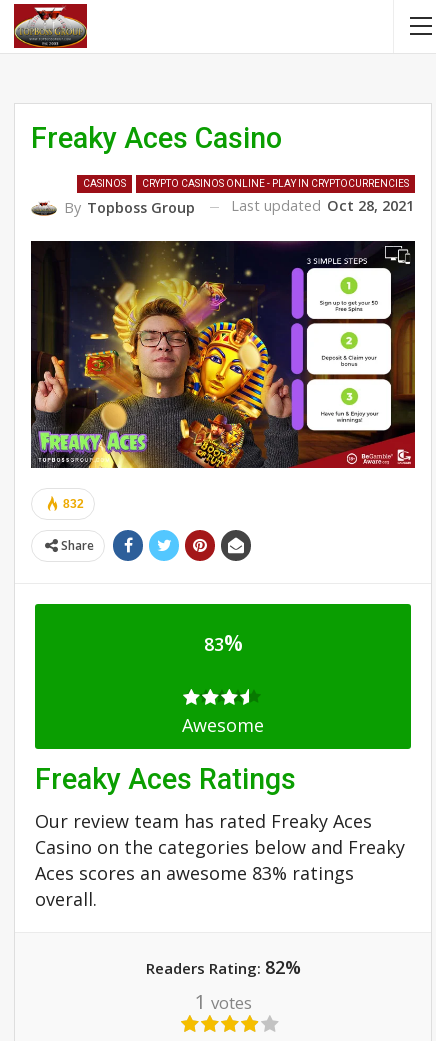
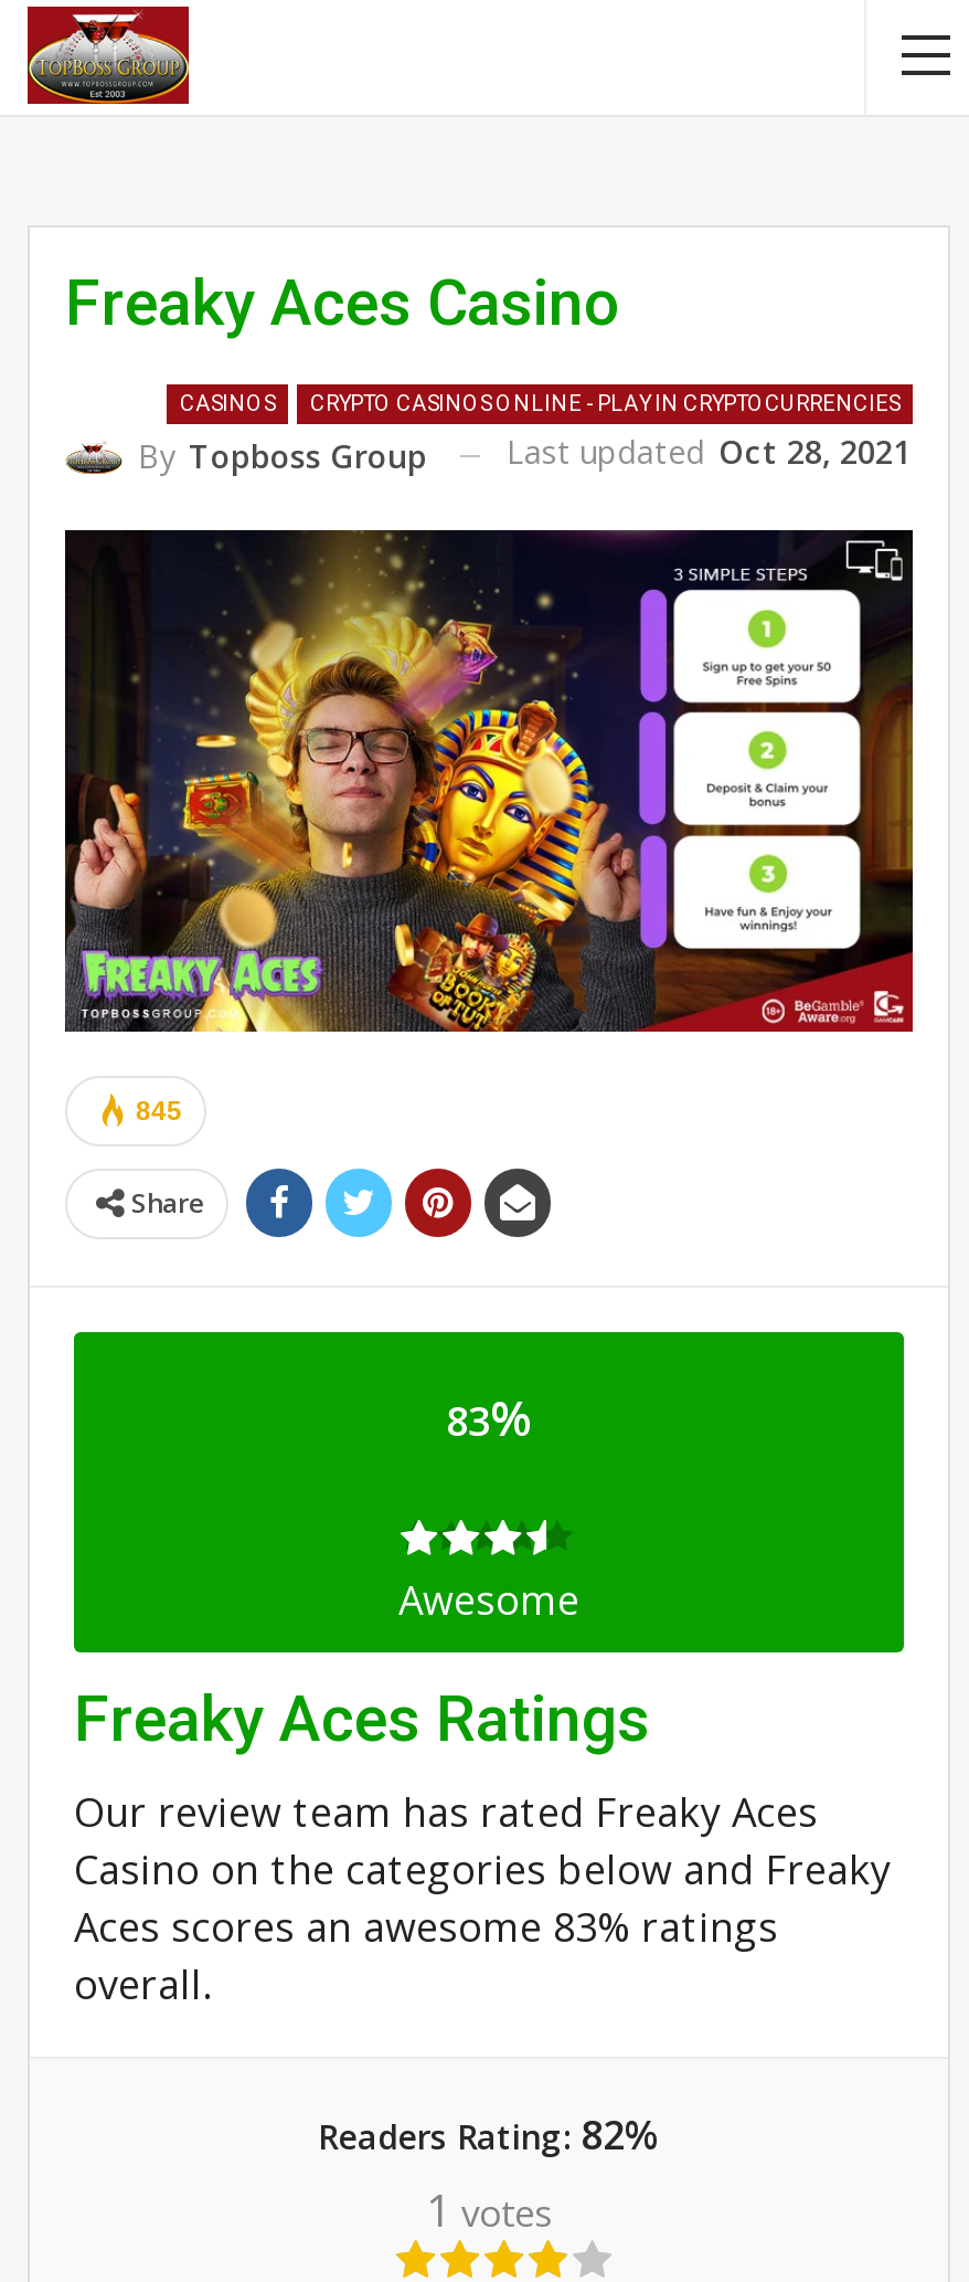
[63,497,84,511] 832 -> [136,1095,182,1126] 845

